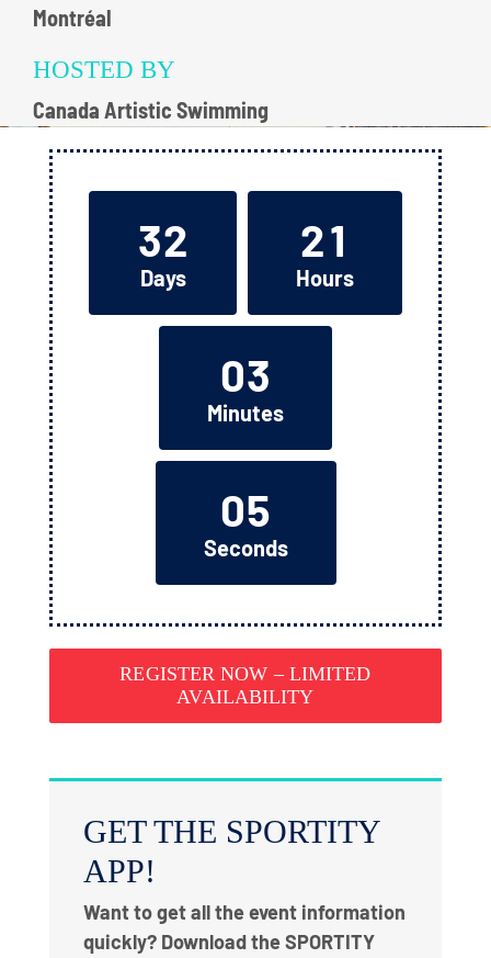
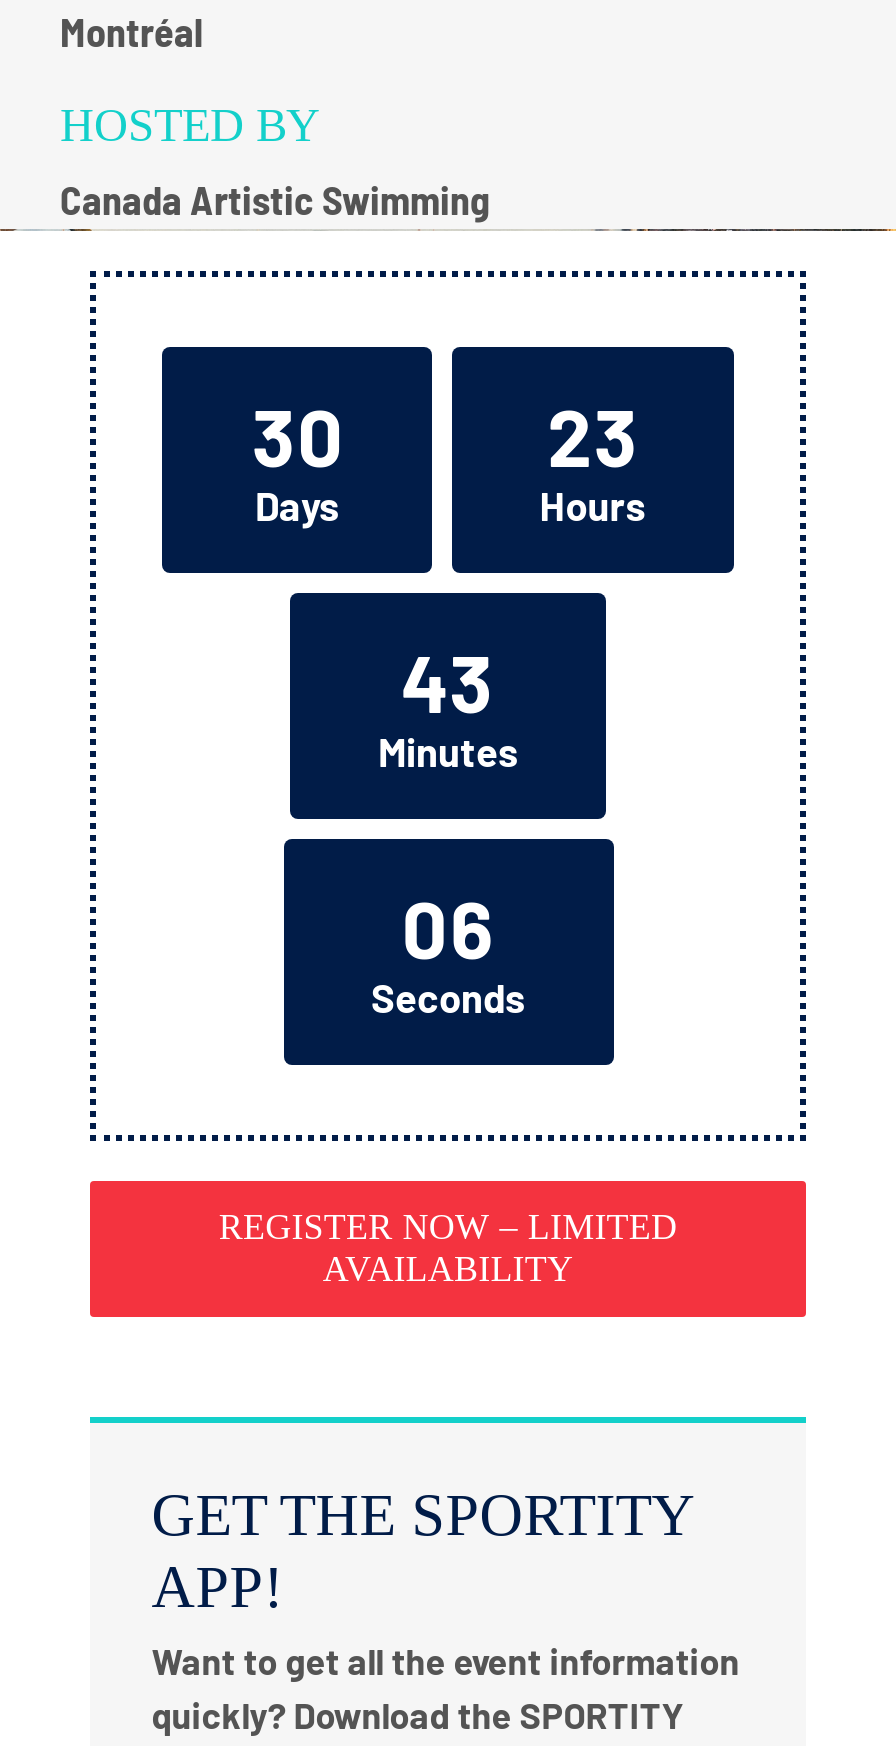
[138,213,188,265] 3 2 -> [252,387,343,483] 30
[300,213,345,265] 2 1 -> [547,387,638,483] 2 3
[220,348,270,400] 03 -> [401,633,493,729] 43

